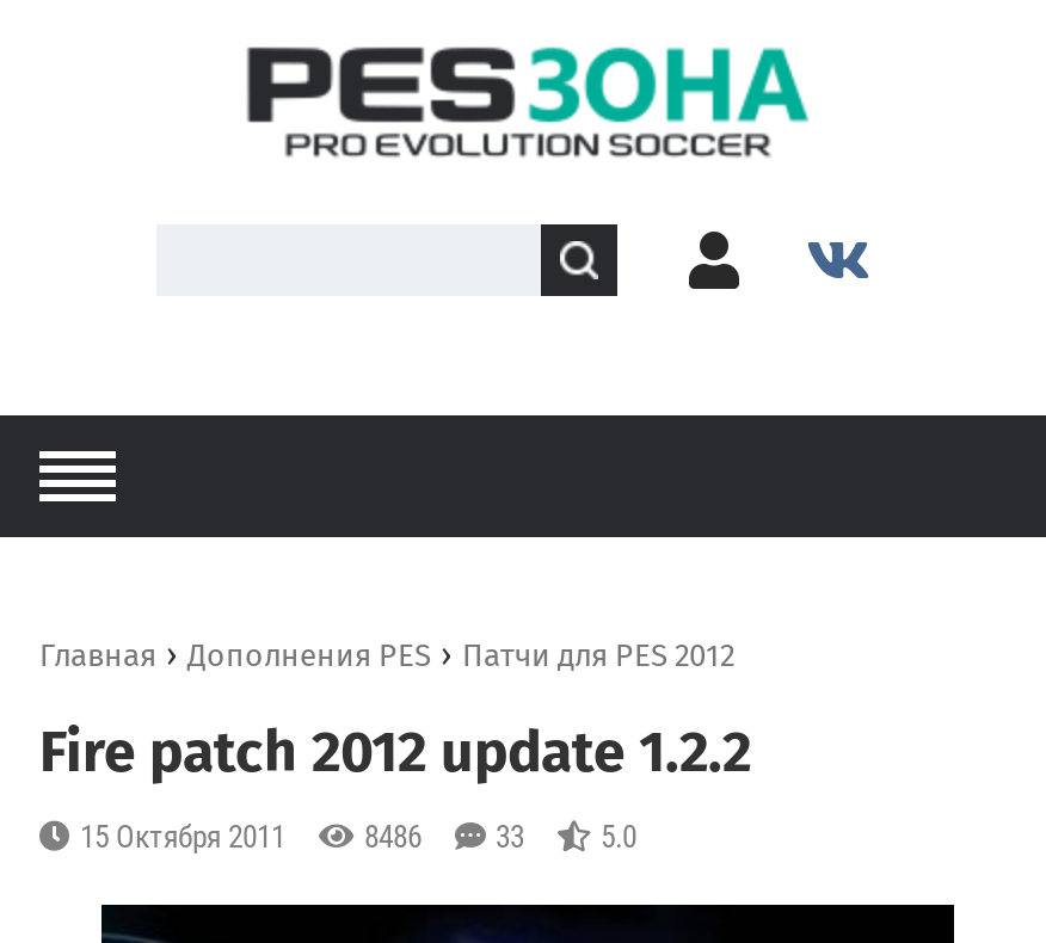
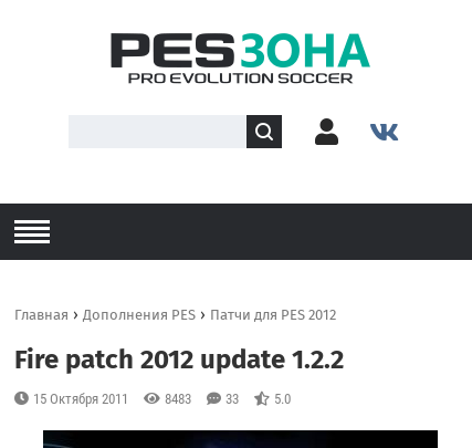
[364,819,422,855] 8486 -> [165,390,191,407] 8483

